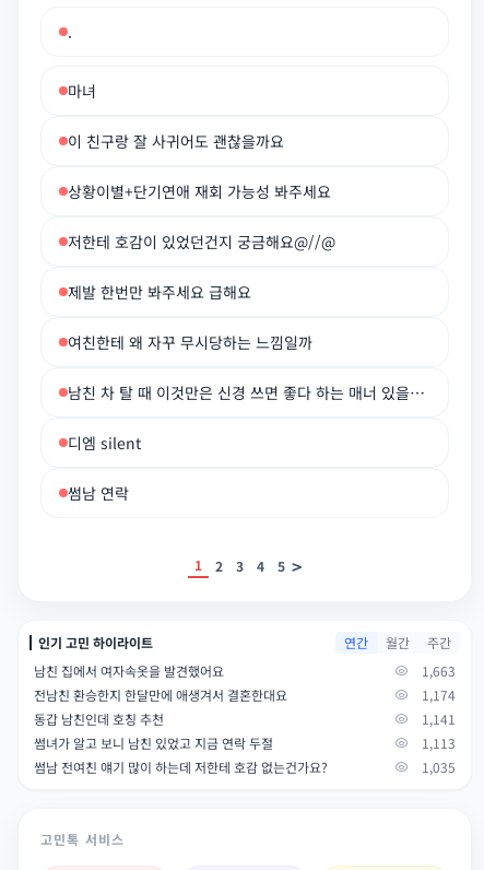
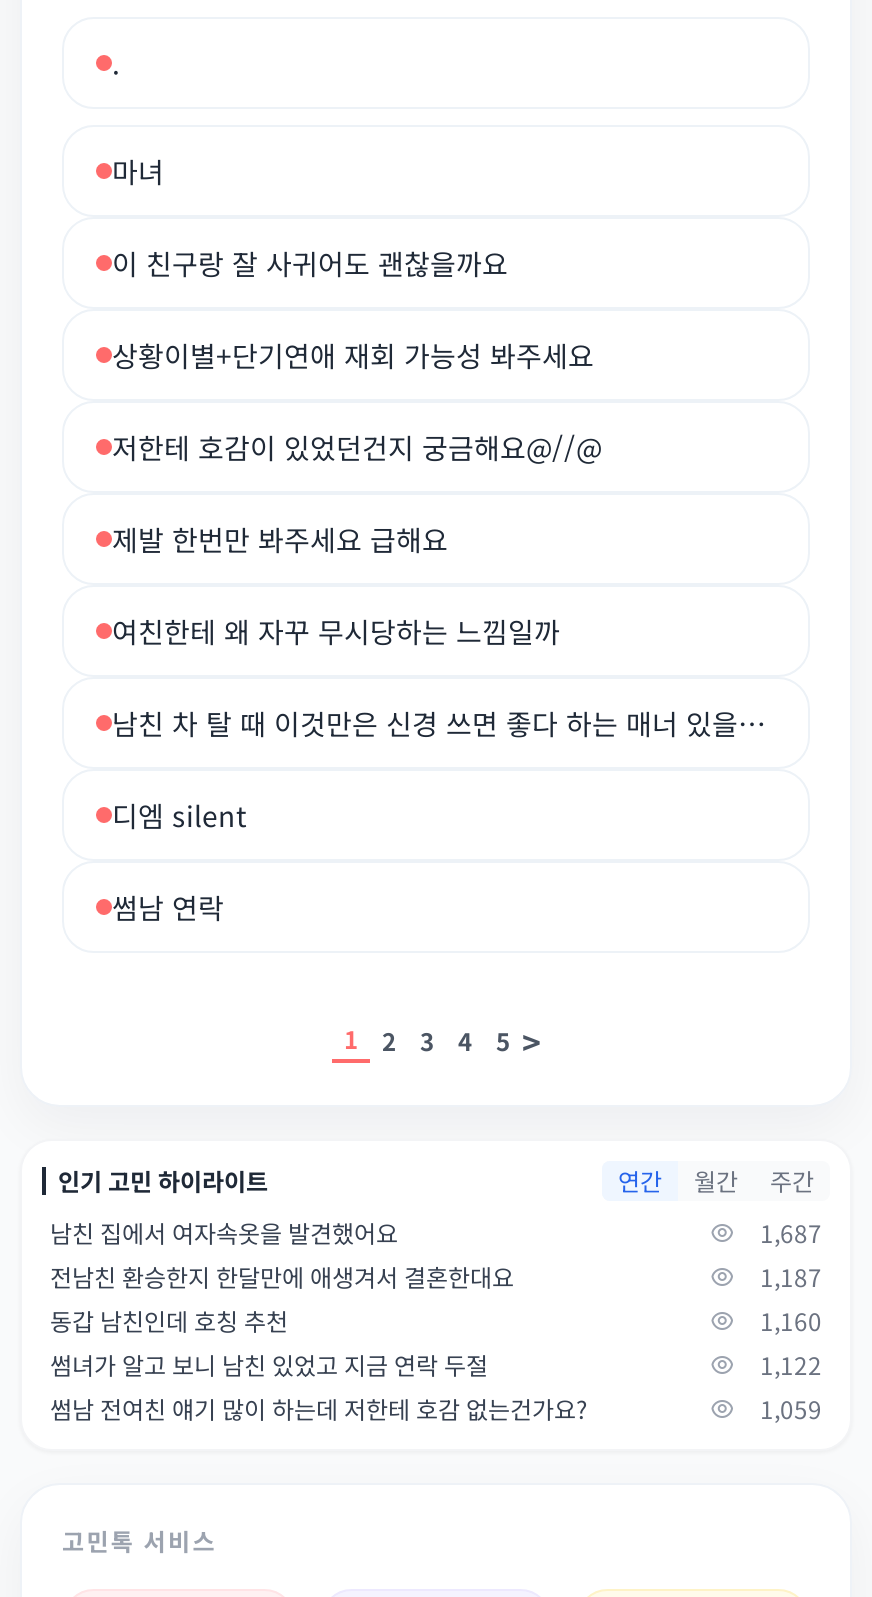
[422,661,456,680] 1,663 -> [760,1215,822,1249] 1,687
[422,685,456,704] 1,174 -> [760,1259,822,1293] 1,187
[422,709,456,728] 1,141 -> [760,1303,822,1337] 1,160
[422,733,456,752] 1,113 -> [760,1347,822,1381] 1,122
[422,757,456,776] 1,035 -> [760,1391,822,1425] 1,059

